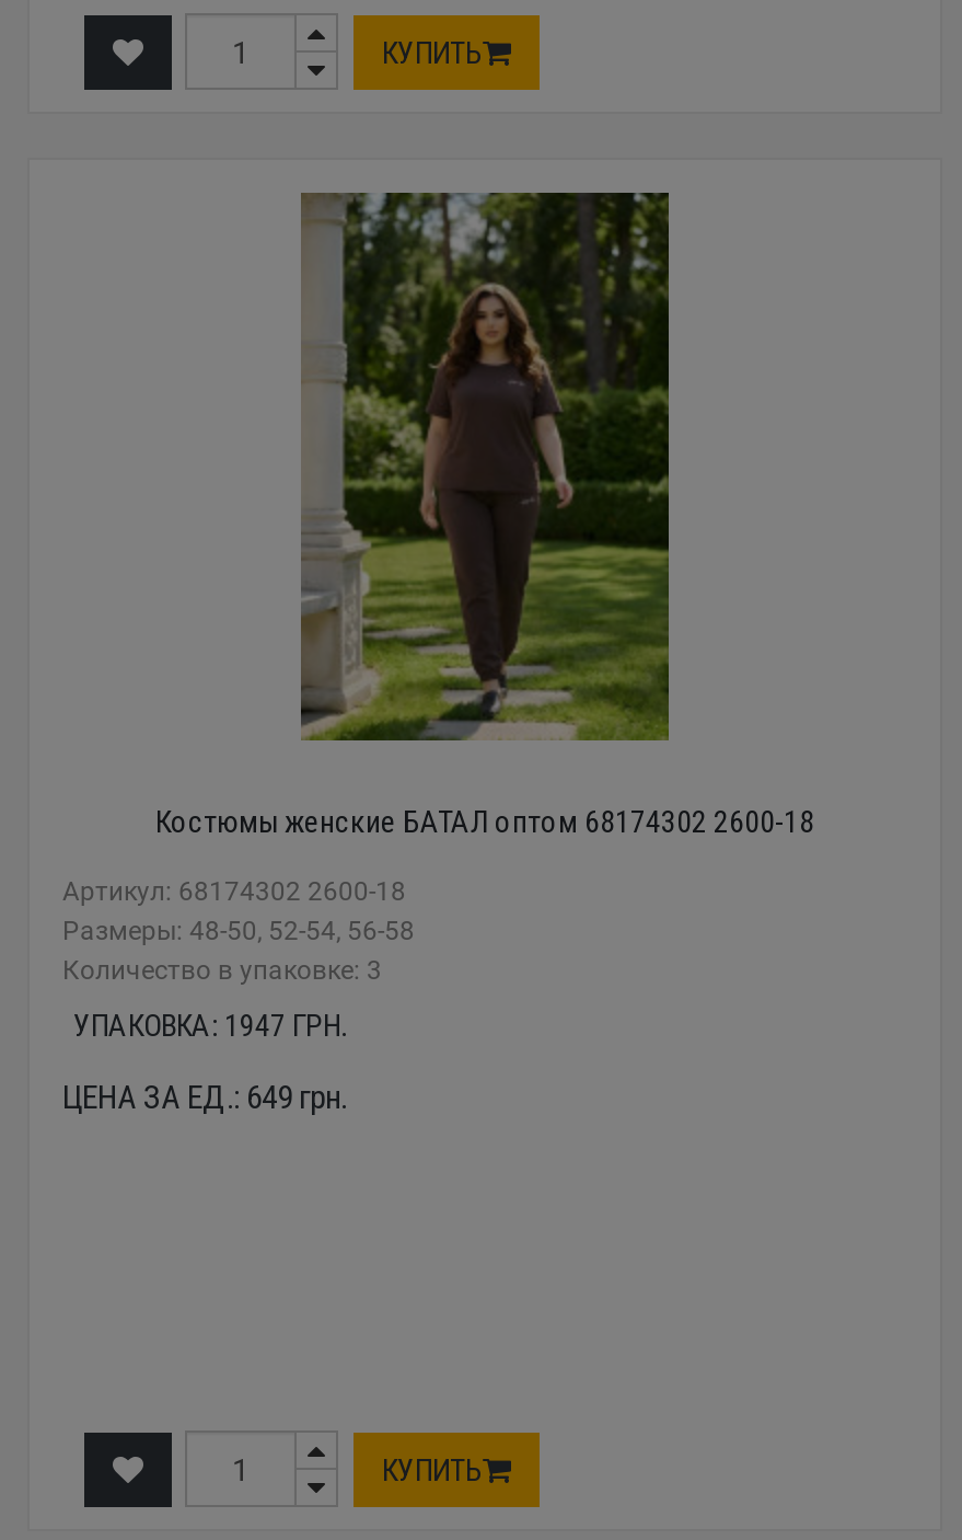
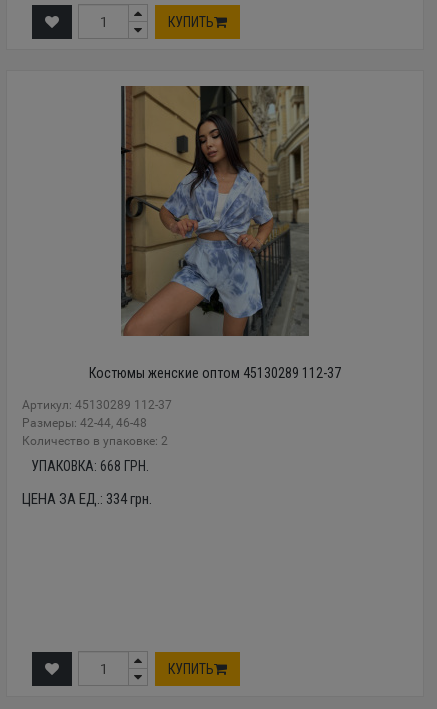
[155,191,814,840] [image] | Костюмы женские БАТАЛ оптом 68174302 2600-18 -> [89,85,341,381] [image] | Костюмы женские оптом 45130289 112-37
[62,877,415,987] Артикул: 68174302 2600-18 | Размеры: 48-50, 52-54, 56-58 | Количество в упаковке: 3 -> [22,398,172,448] Артикул: 45130289 112-37 | Размеры: 42-44, 46-48 | Количество в упаковке: 2
[73,1009,347,1044] УПАКОВКА: 1947 ГРН. -> [30,458,148,474] УПАКОВКА: 668 ГРН.
[62,1079,347,1118] ЦЕНА ЗА ЕД.: 649 грн. -> [22,490,152,508] ЦЕНА ЗА ЕД.: 334 грн.

